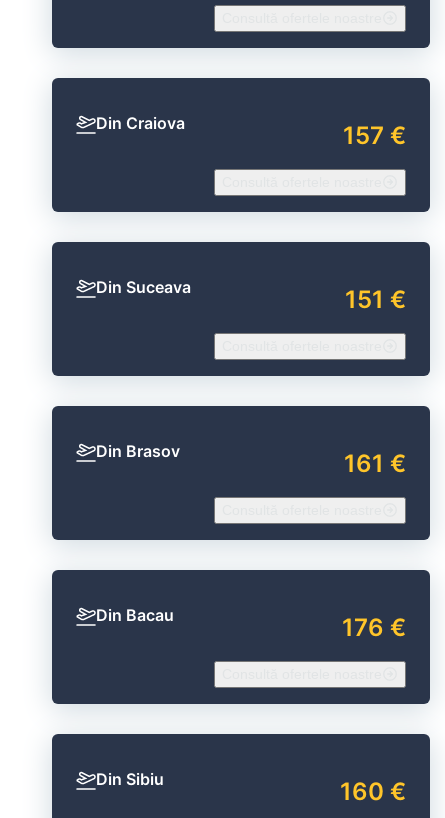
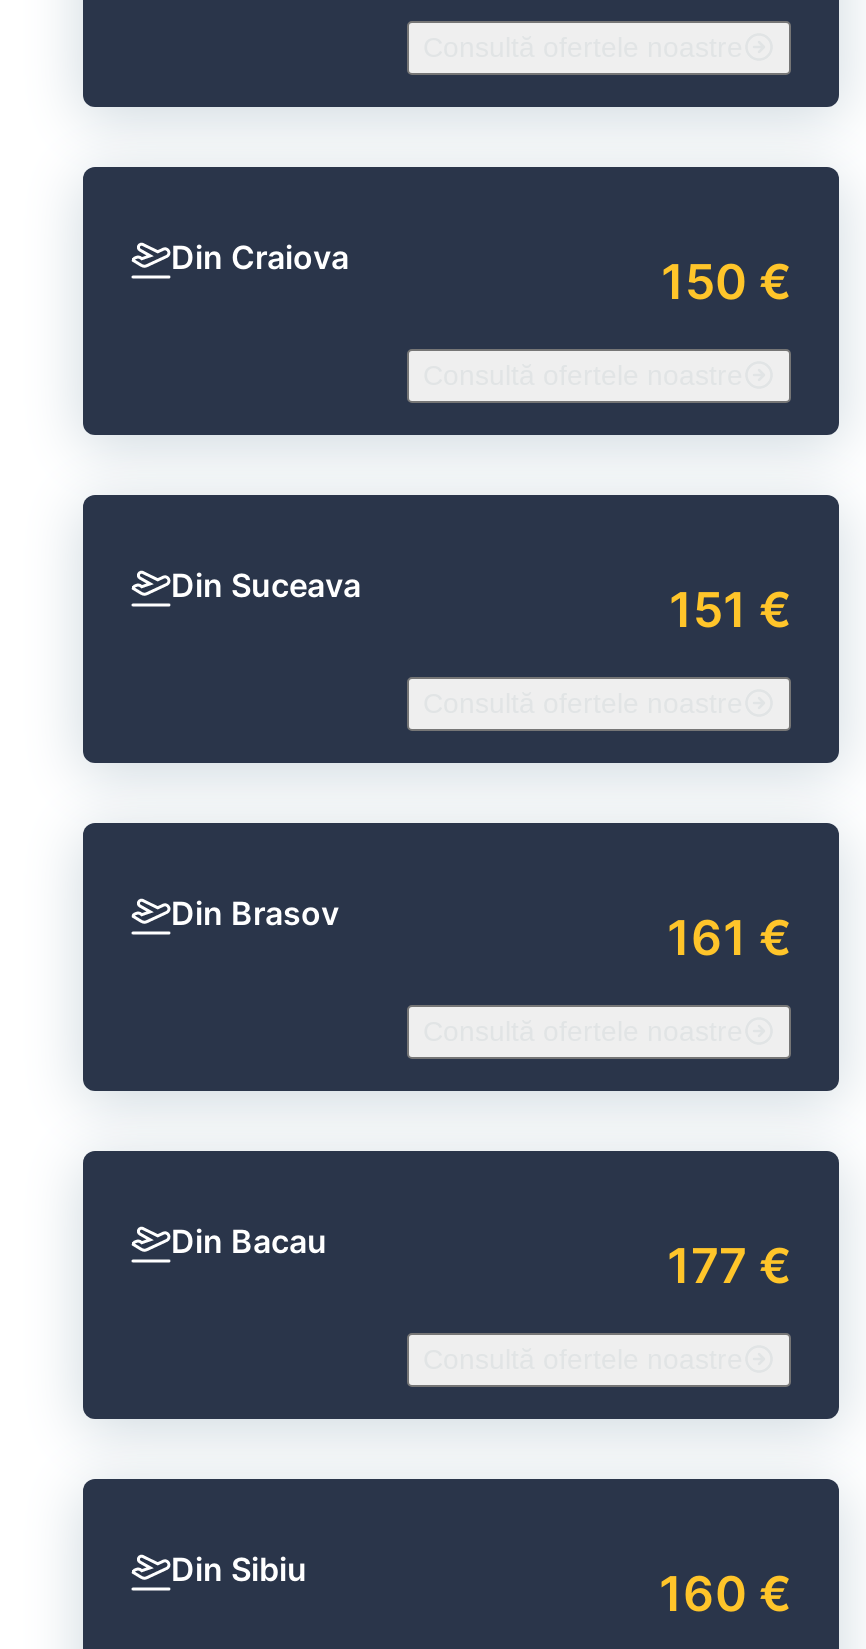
[343,120,406,149] 157 € -> [661,252,791,310] 150 €
[342,612,406,641] 176 € -> [667,1236,791,1294] 177 €

